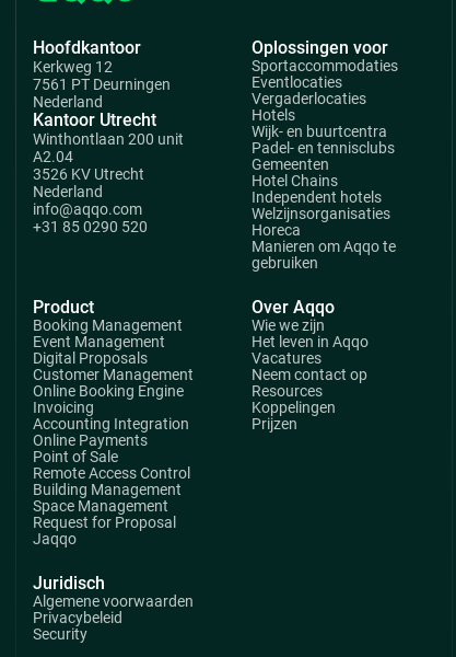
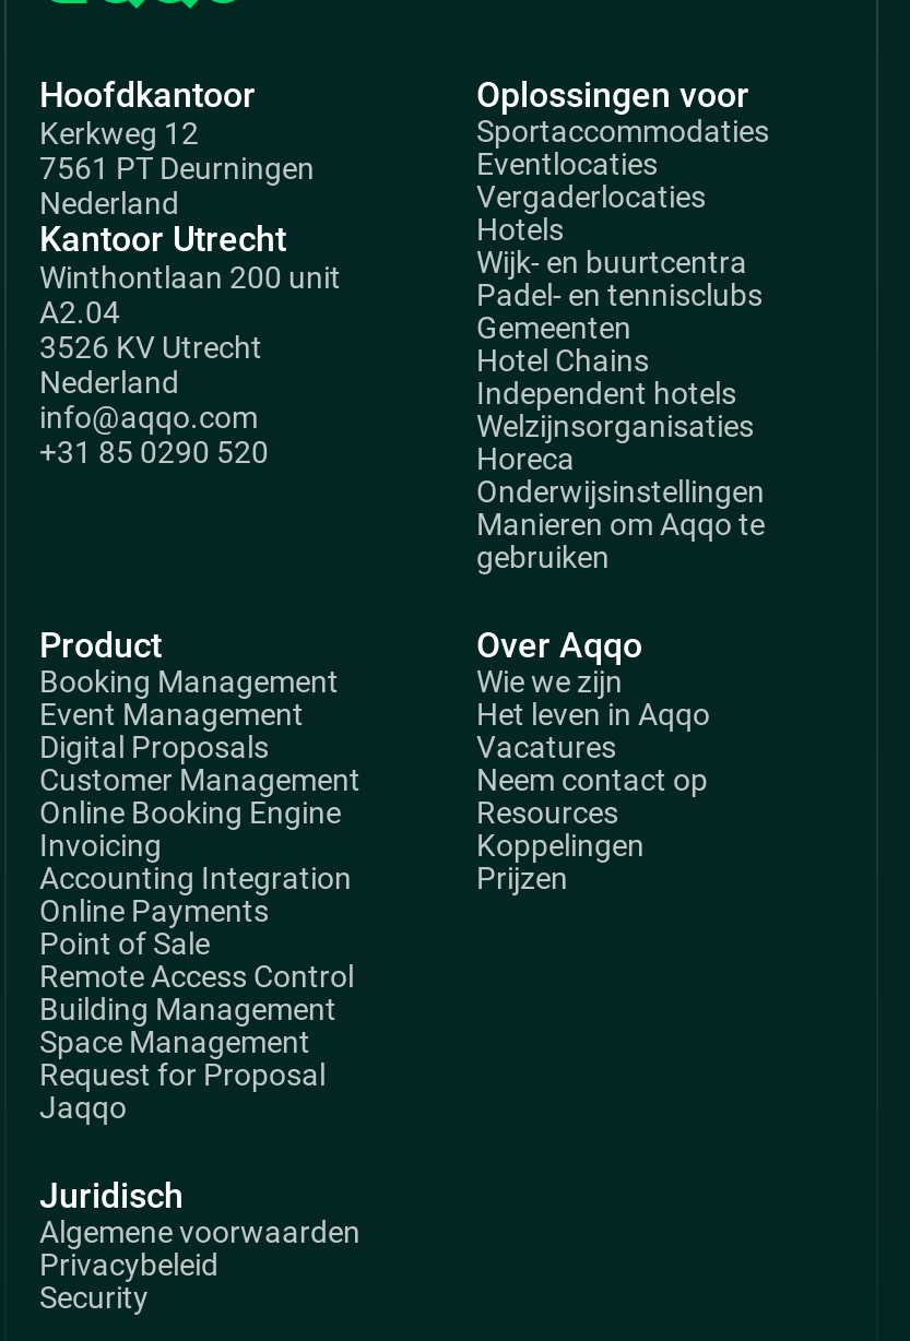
none -> [476,474,765,509] Onderwijsinstellingen

